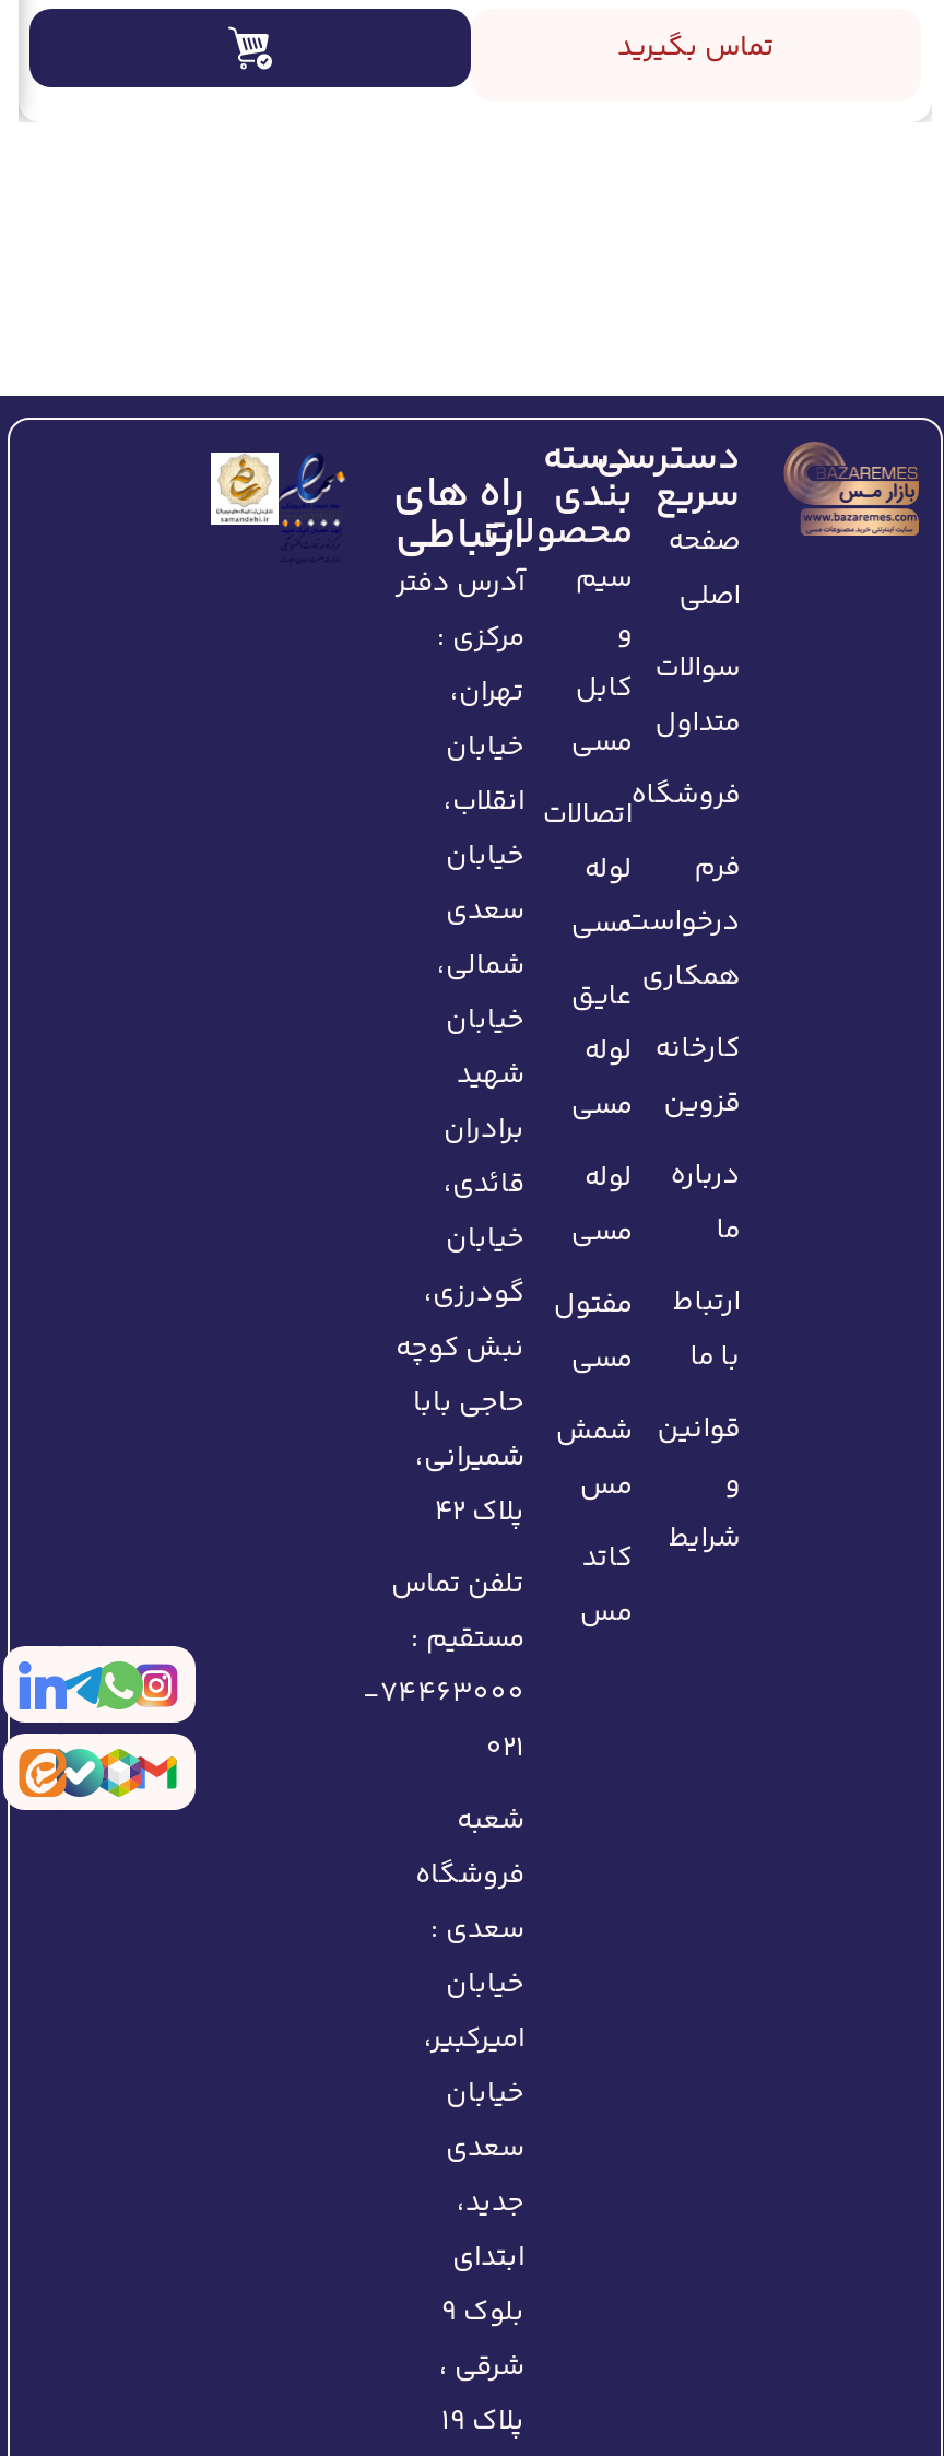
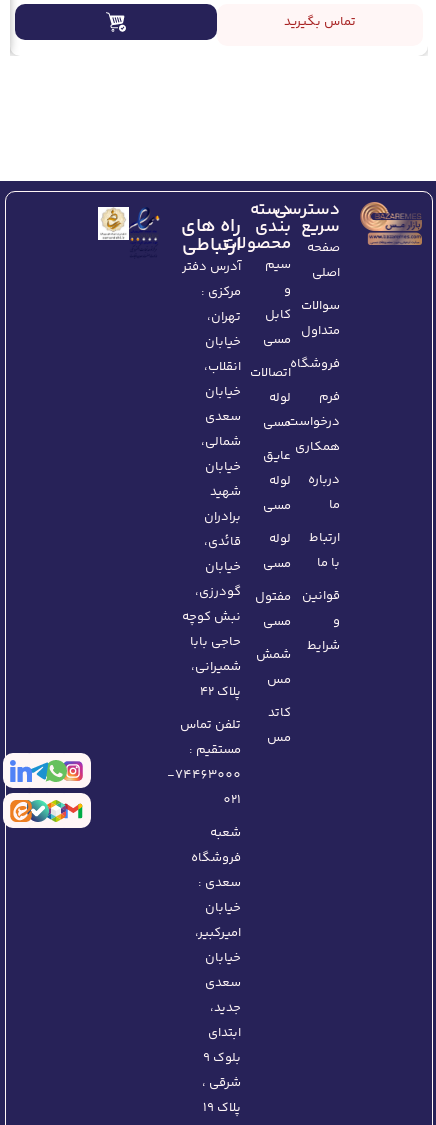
[790,446,917,536] [image] -> [362,203,417,245] [image]
[655,1028,740,1126] کارخانه | قزوین -> none
moved [657,1155,740,1561] -> [302,470,340,656]: درباره | ما | ارتباط | با ما | قوانین | شرایط

